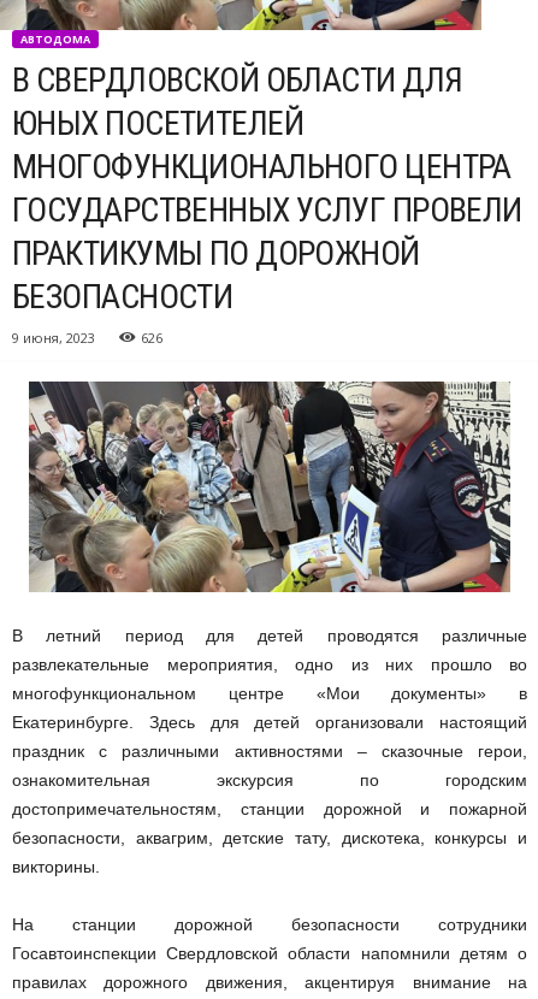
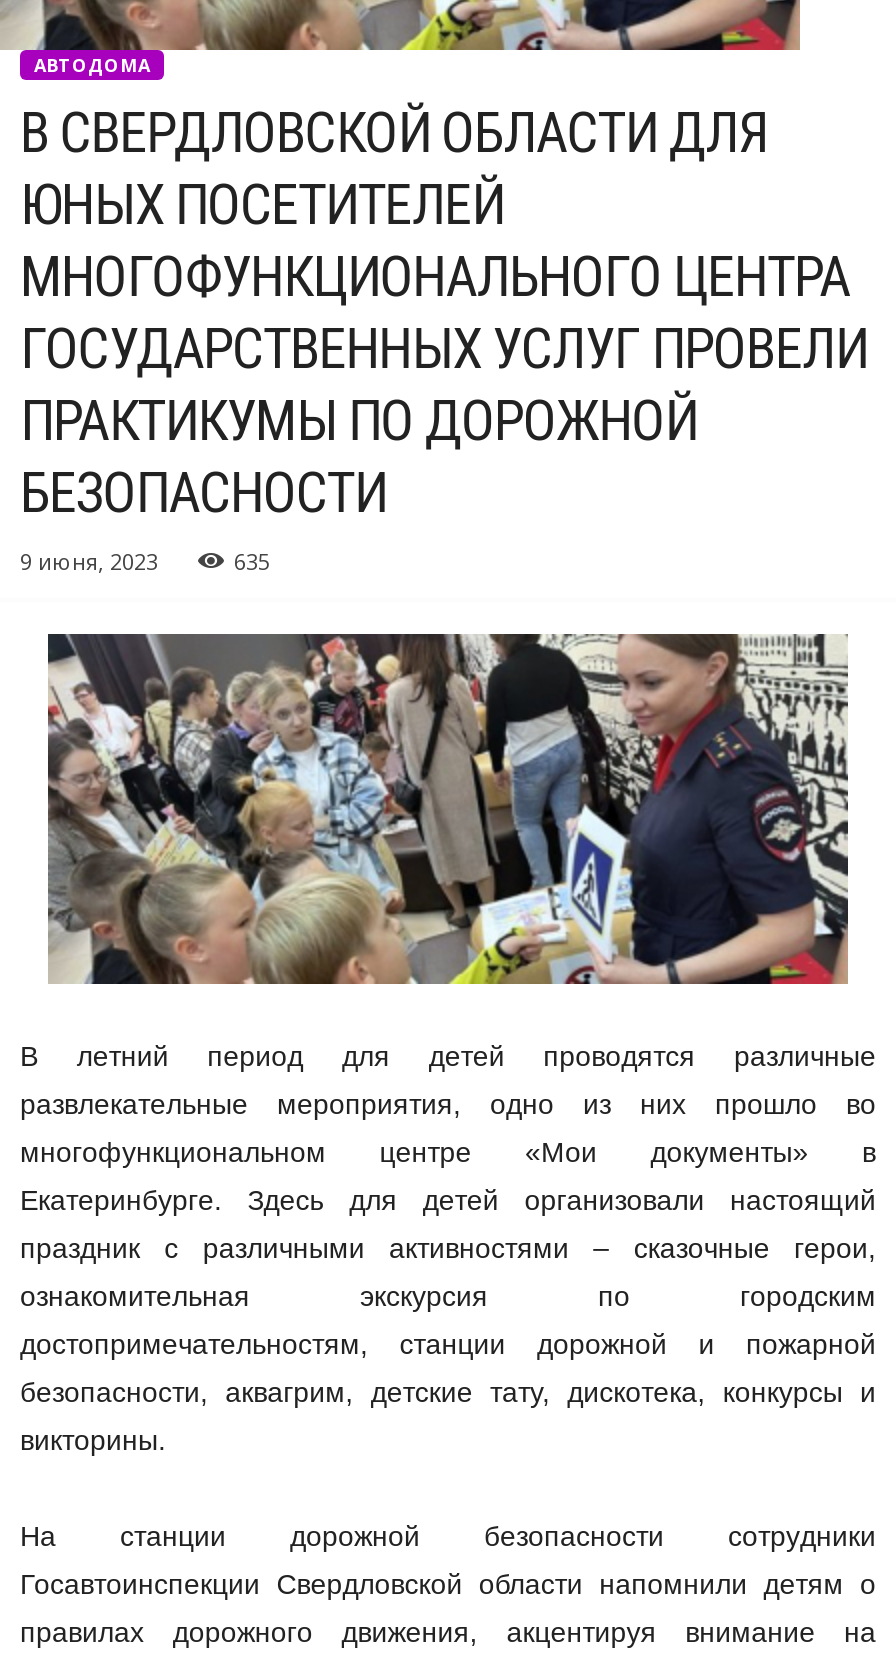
[141,329,162,347] 626 -> [234,546,270,576] 635

